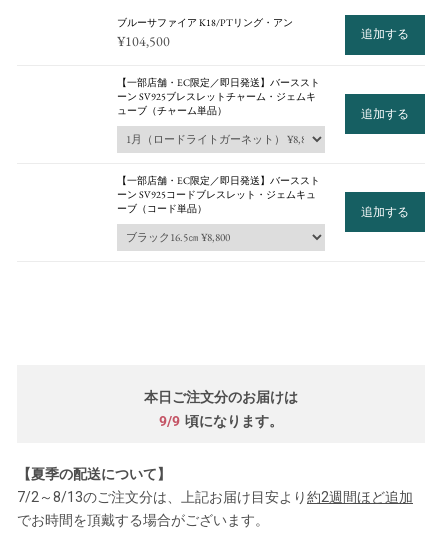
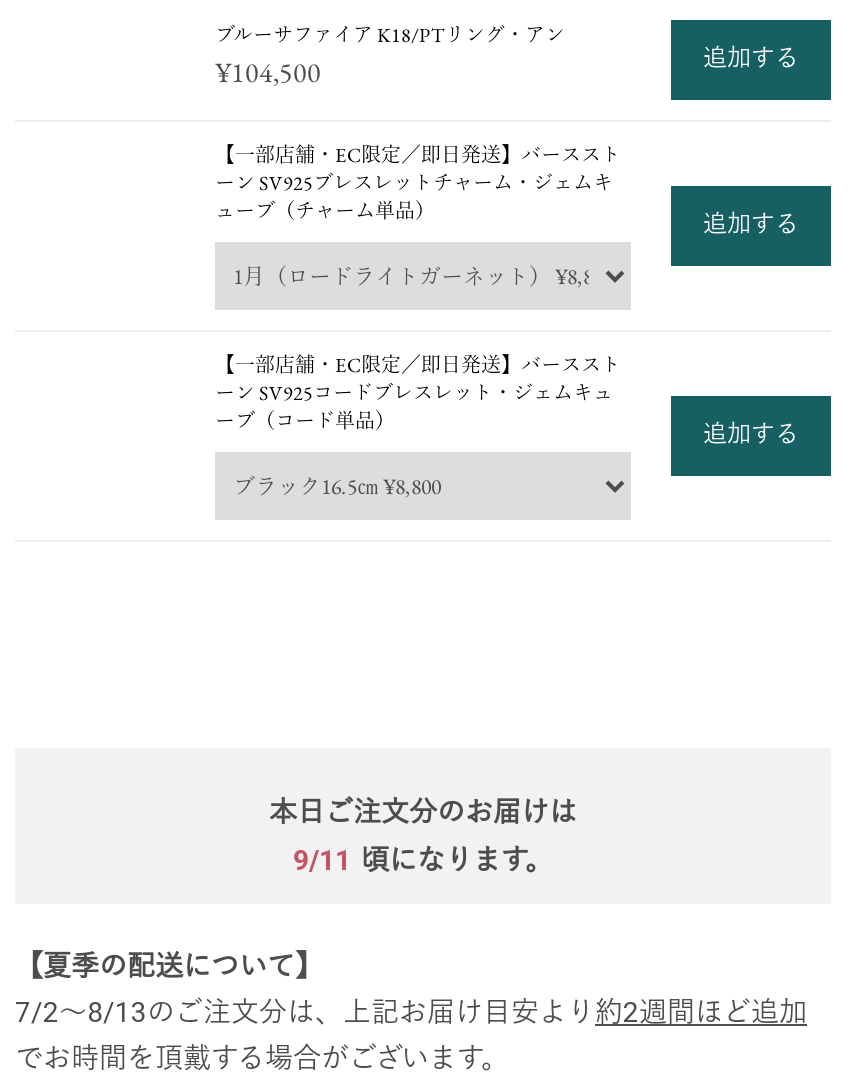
[159,413,283,429] 9/9 頃になります。 -> [293,843,553,875] 9/11 頃になります。

